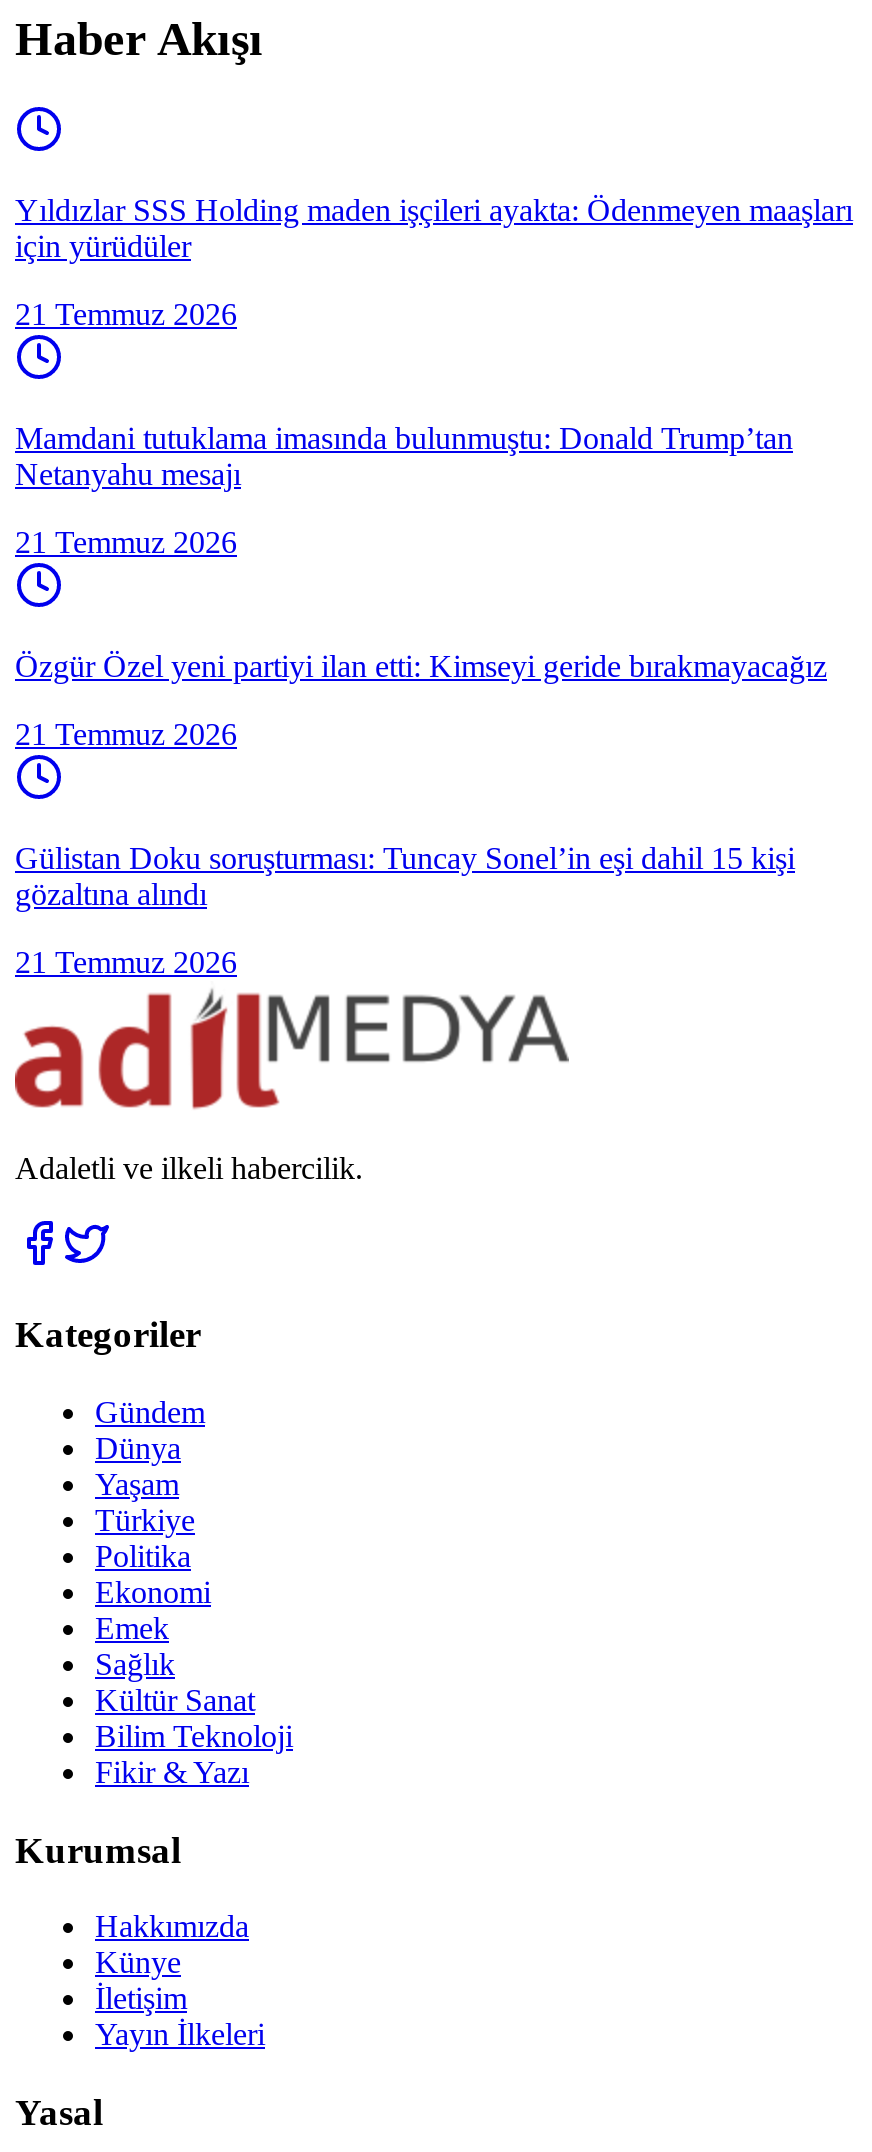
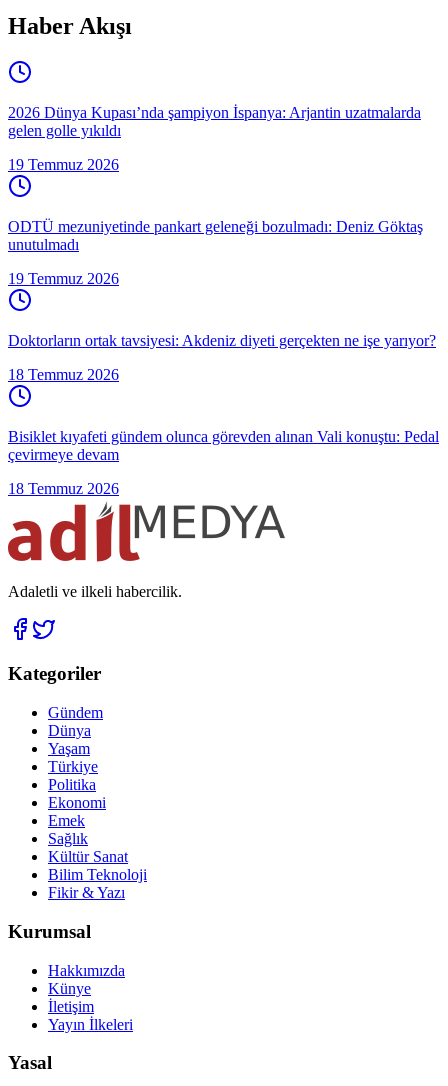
[15,194,853,264] Yıldızlar SSS Holding maden işçileri ayakta: Ödenmeyen maaşları | için yürüdüler -> [8,104,421,139] 2026 Dünya Kupası’nda şampiyon İspanya: Arjantin uzatmalarda | gelen golle yıkıldı
[15,298,237,332] 21 Temmuz 2026 -> [8,156,119,173] 19 Temmuz 2026
[15,422,793,492] Mamdani tutuklama imasında bulunmuştu: Donald Trump’tan | Netanyahu mesajı -> [8,218,423,253] ODTÜ mezuniyetinde pankart geleneği bozulmadı: Deniz Göktaş | unutulmadı
[15,526,237,560] 21 Temmuz 2026 -> [8,270,119,287] 19 Temmuz 2026
[15,650,827,684] Özgür Özel yeni partiyi ilan etti: Kimseyi geride bırakmayacağız -> [8,332,436,349] Doktorların ortak tavsiyesi: Akdeniz diyeti gerçekten ne işe yarıyor?
[15,718,237,752] 21 Temmuz 2026 -> [8,366,119,383] 18 Temmuz 2026
[15,842,795,912] Gülistan Doku soruşturması: Tuncay Sonel’in eşi dahil 15 kişi | gözaltına alındı -> [8,428,439,463] Bisiklet kıyafeti gündem olunca görevden alınan Vali konuştu: Pedal | çevirmeye devam
[15,946,237,980] 21 Temmuz 2026 -> [8,480,119,497] 18 Temmuz 2026

